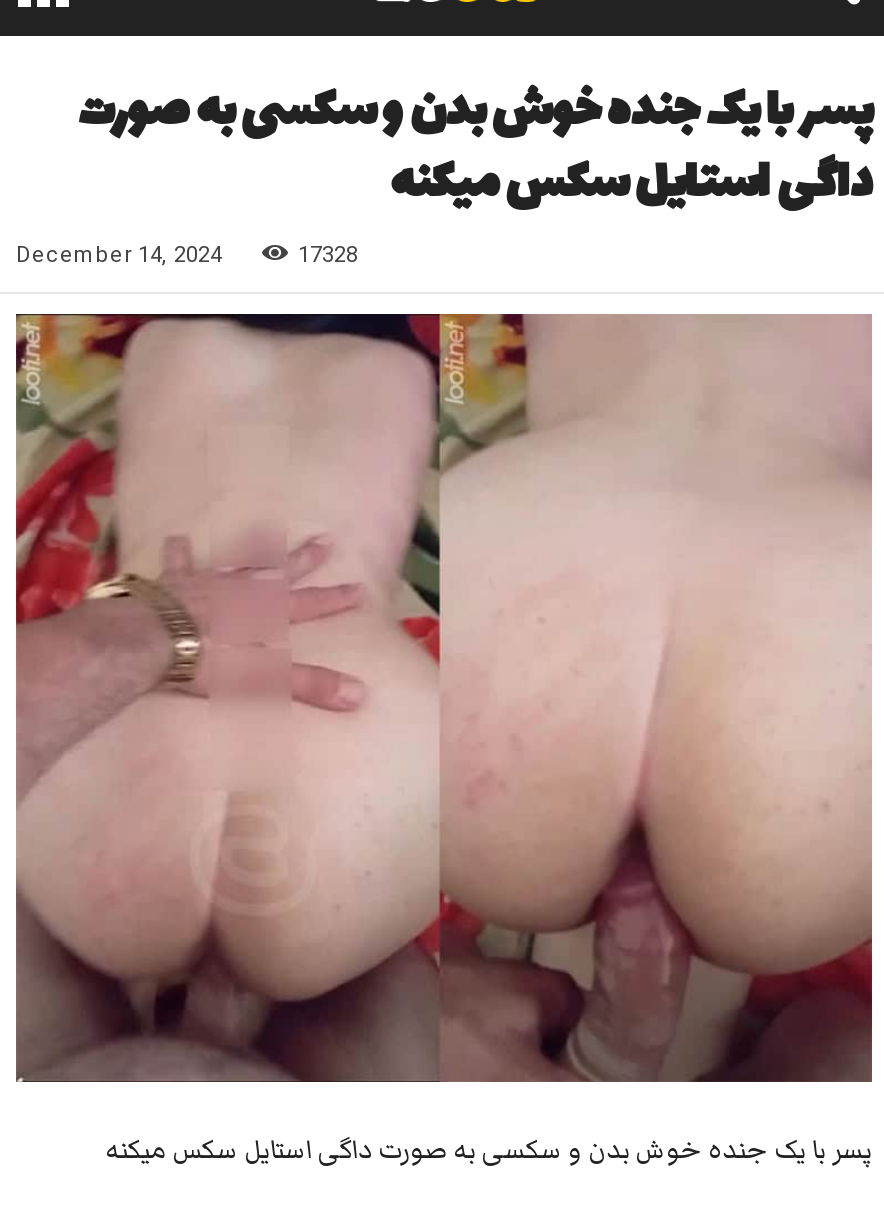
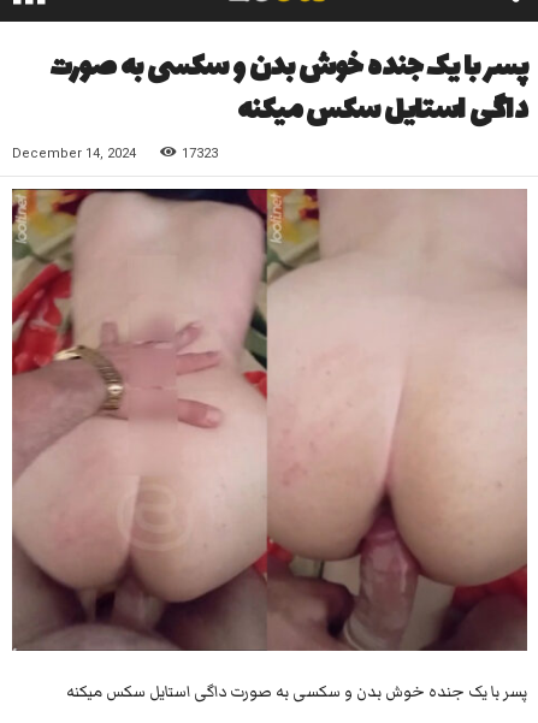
[298,242,358,268] 17328 -> [182,146,218,161] 17323

